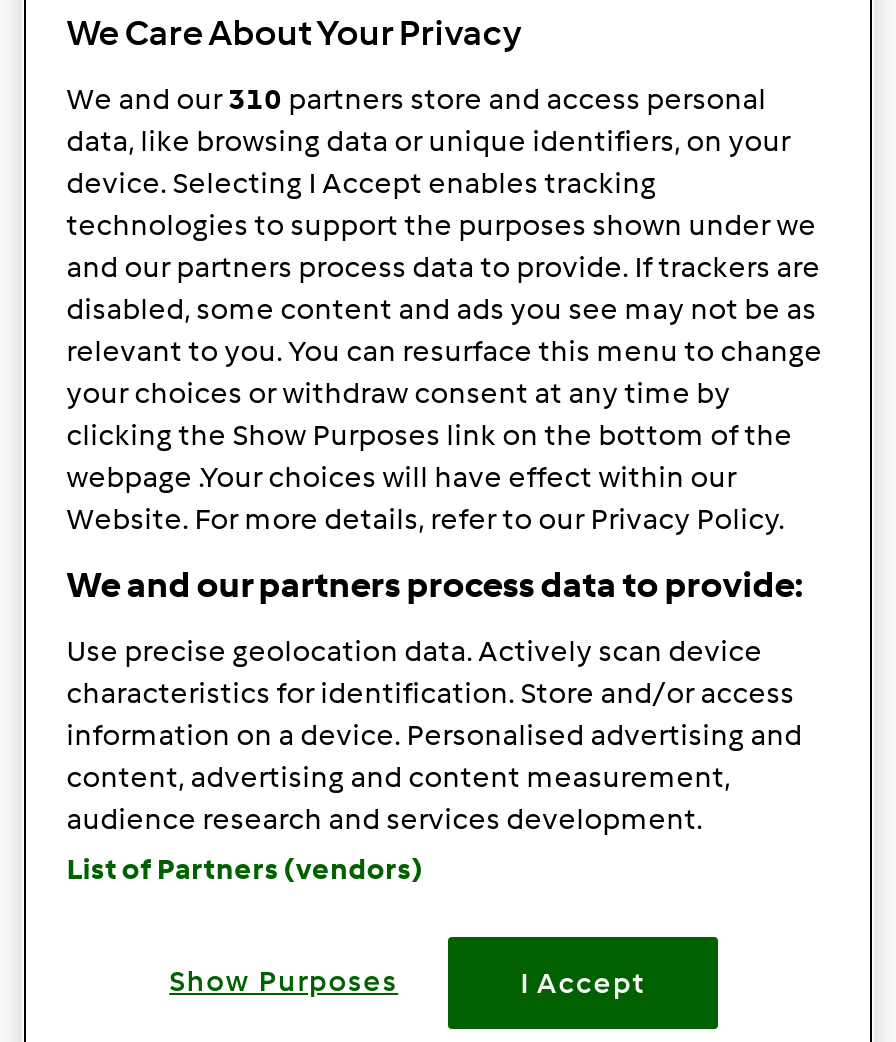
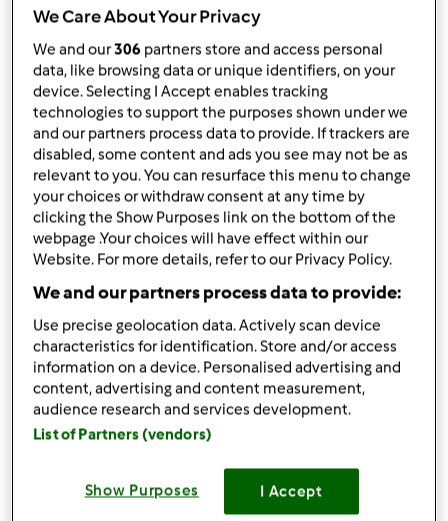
[66,81,766,117] We and our310 partners store and access personal -> [33,40,383,58] We and our306 partners store and access personal

